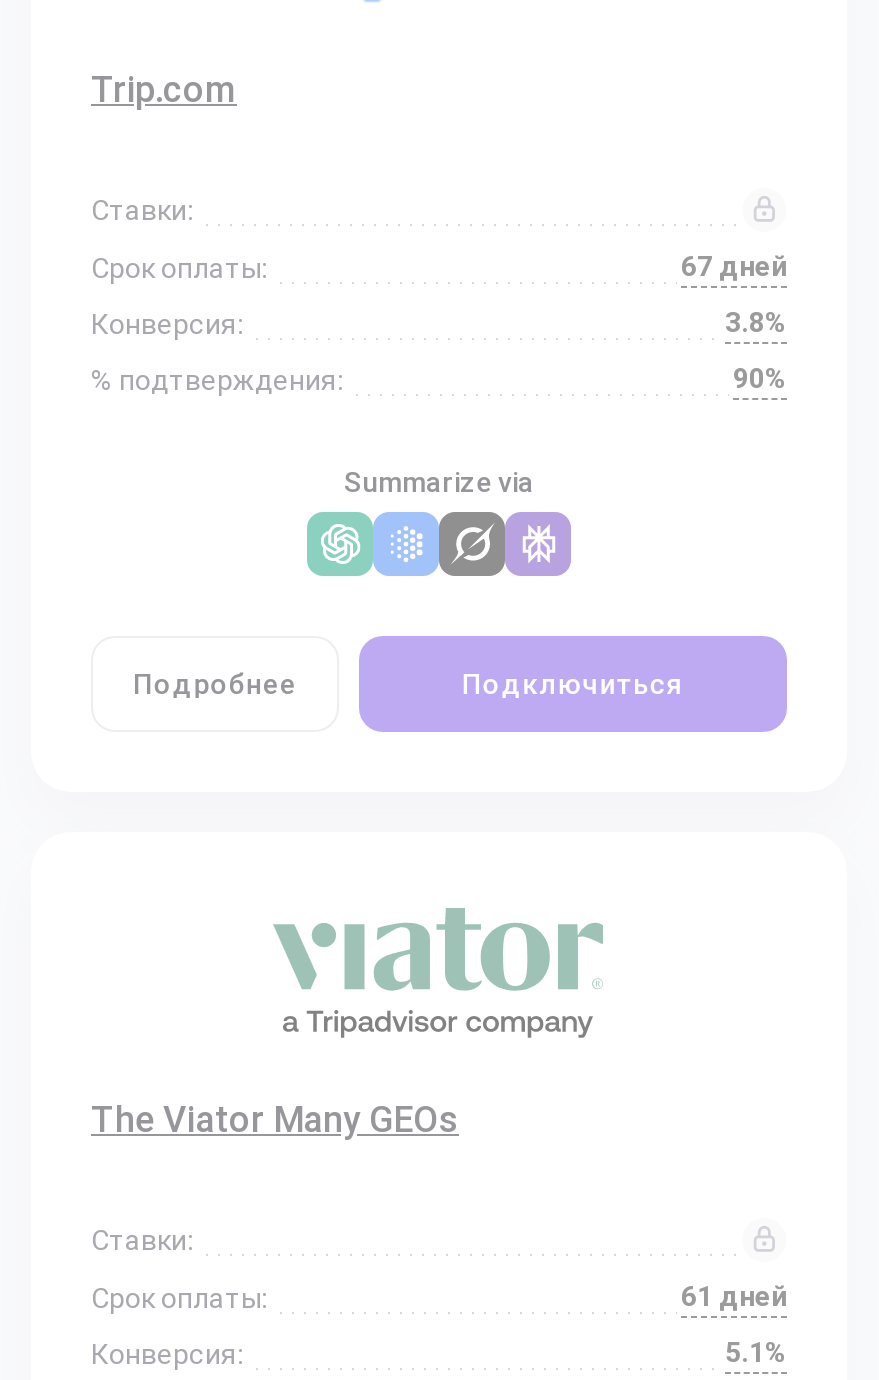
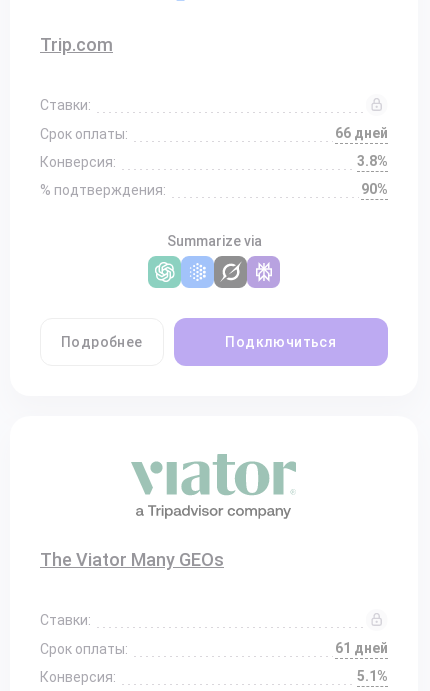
[681,250,787,282] 67 дней -> [335,125,388,141] 66 дней

